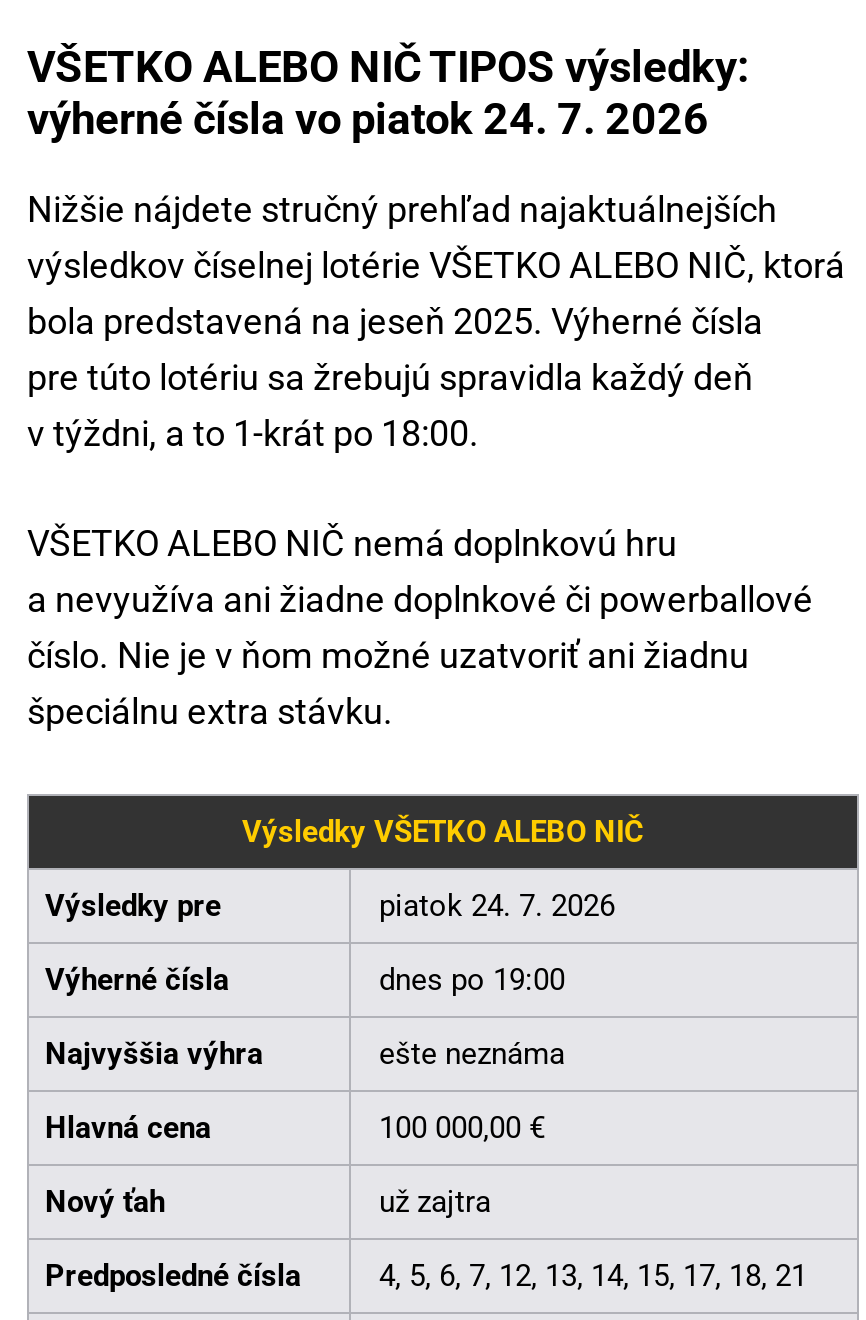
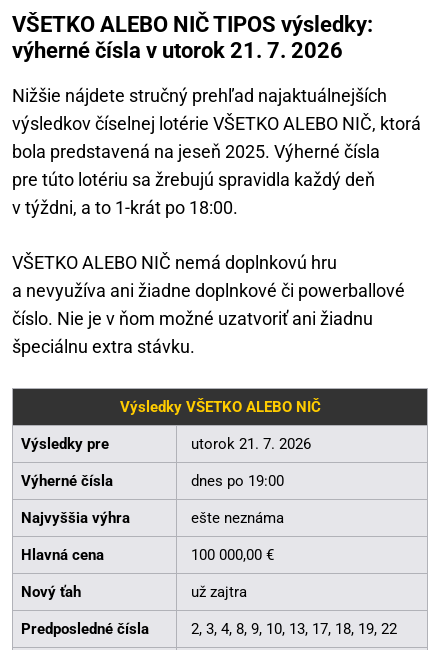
[27,95,709,145] výherné čísla vo piatok 24. 7. 2026 -> [12,38,343,63] výherné čísla v utorok 21. 7. 2026
[379,889,615,925] piatok 24. 7. 2026 -> [191,435,311,453] utorok 21. 7. 2026
[379,1259,807,1295] 4, 5, 6, 7, 12, 13, 14, 15, 17, 18, 21 -> [191,620,397,638] 2, 3, 4, 8, 9, 10, 13, 17, 18, 19, 22

